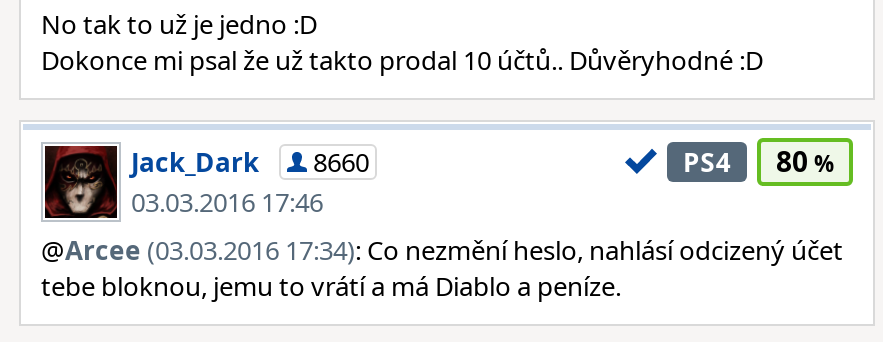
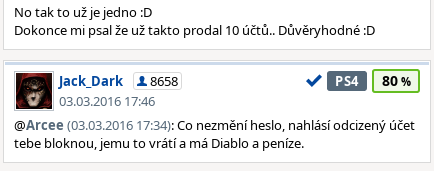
[131,144,369,180] Jack_Dark 8660 -> [59,72,178,90] Jack_Dark 8658

